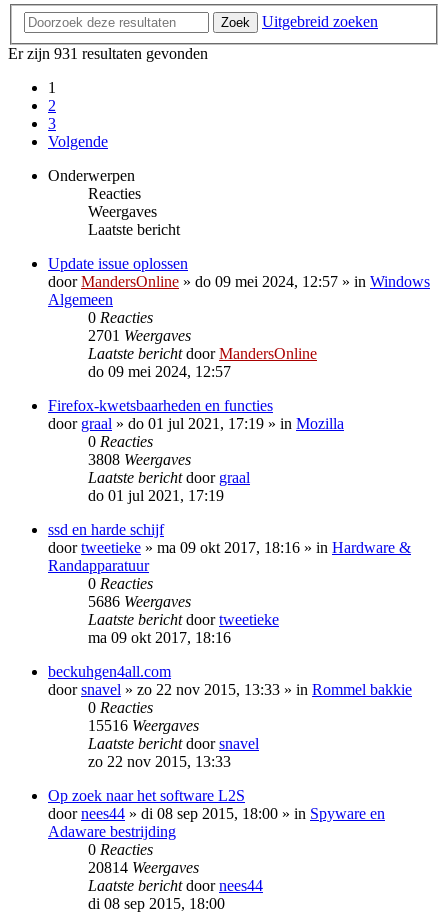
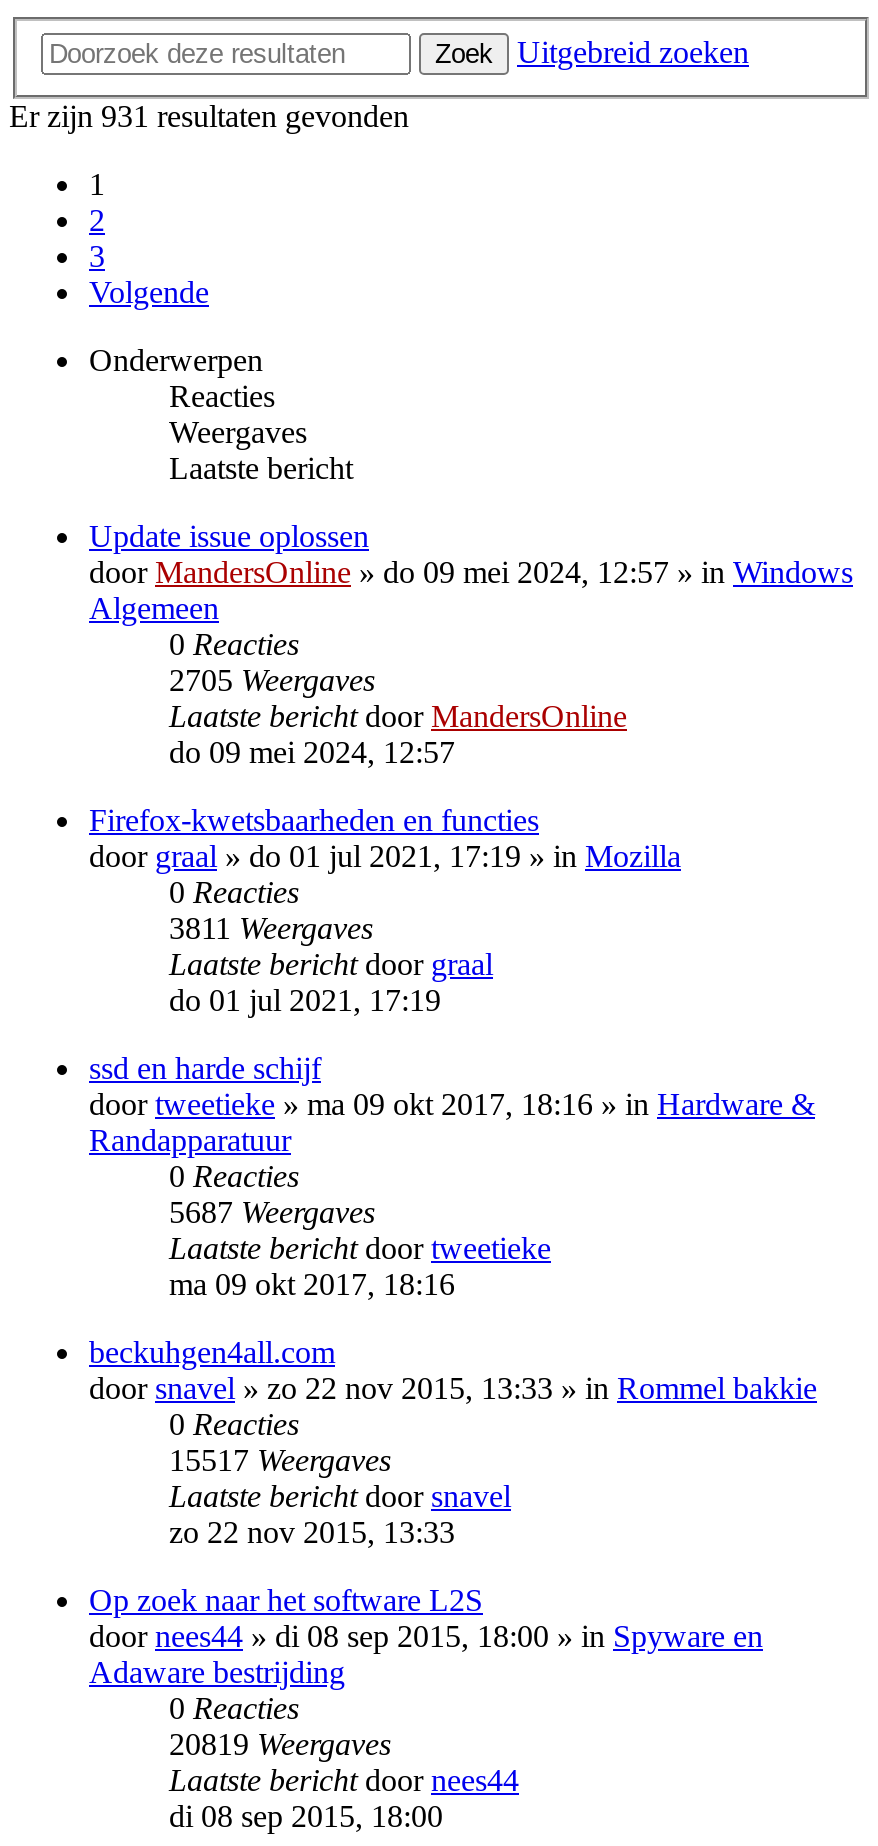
[88,327,191,344] 2701 Weergaves -> [169,663,375,697] 2705 Weergaves
[88,451,191,468] 3808 Weergaves -> [169,911,373,945] 3811 Weergaves
[88,593,191,610] 5686 Weergaves -> [169,1195,375,1229] 5687 Weergaves
[88,717,199,734] 15516 Weergaves -> [169,1443,391,1477] 15517 Weergaves
[88,859,199,876] 20814 Weergaves -> [169,1727,391,1761] 20819 Weergaves

